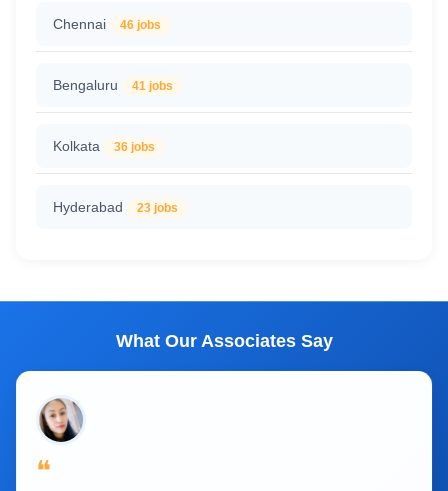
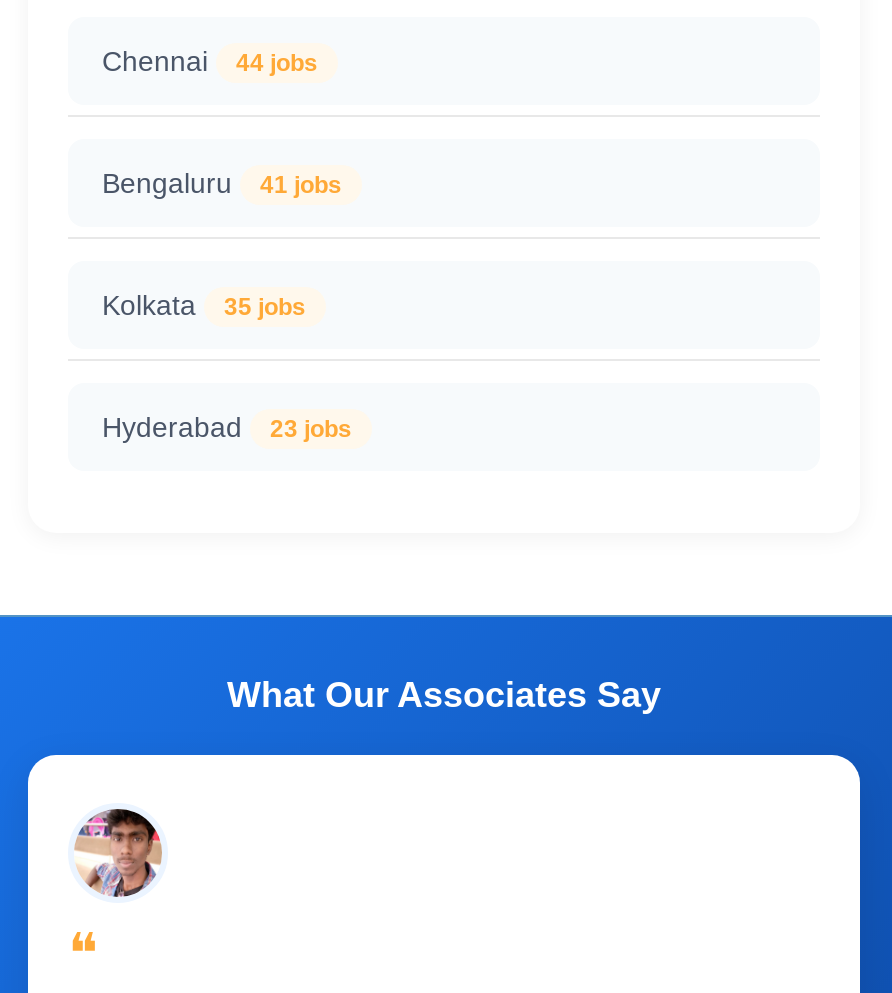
[53,15,161,31] Chennai 46 jobs -> [102,44,318,76] Chennai 44 jobs
[53,137,155,153] Kolkata 36 jobs -> [102,288,306,320] Kolkata 35 jobs
[39,398,83,442] [image] -> [76,807,162,897] [image]

